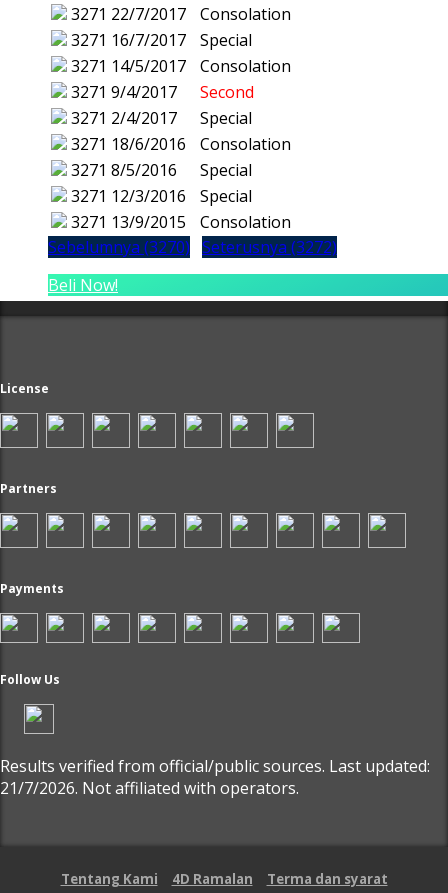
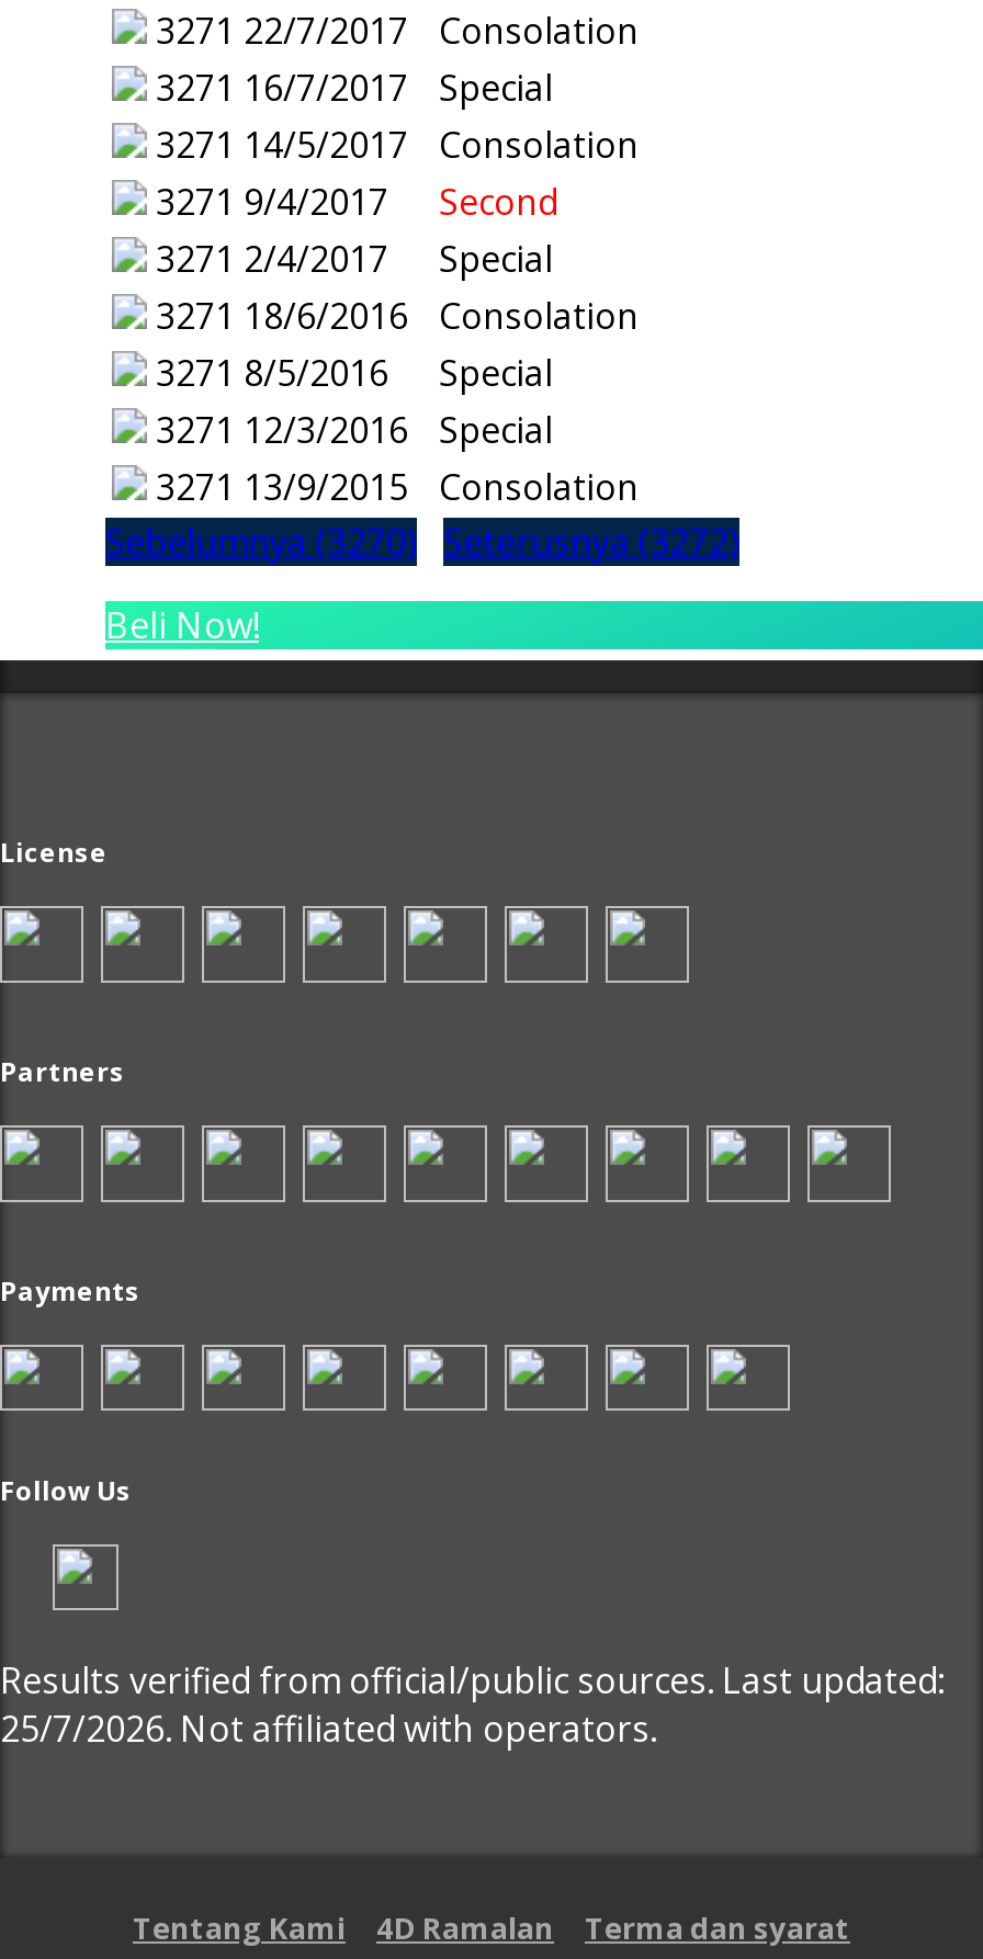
[0,777,299,799] 21/7/2026. Not affiliated with operators. -> [0,1705,656,1753] 25/7/2026. Not affiliated with operators.

